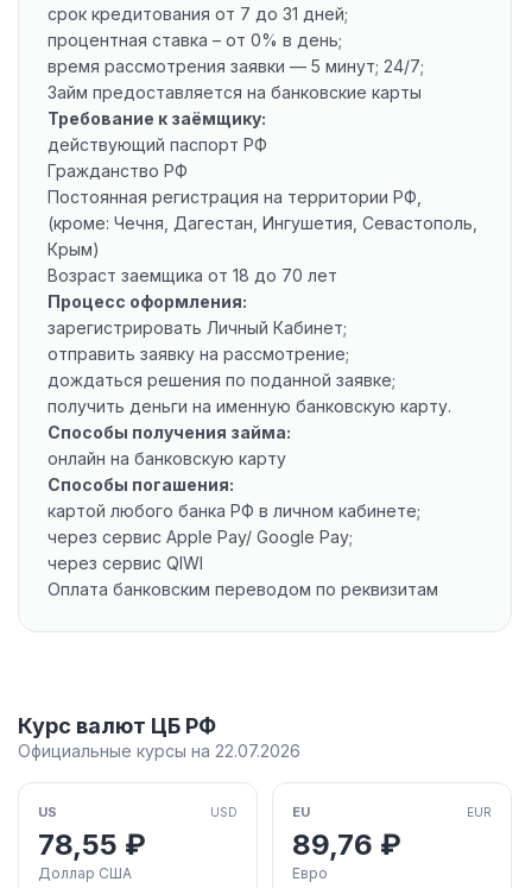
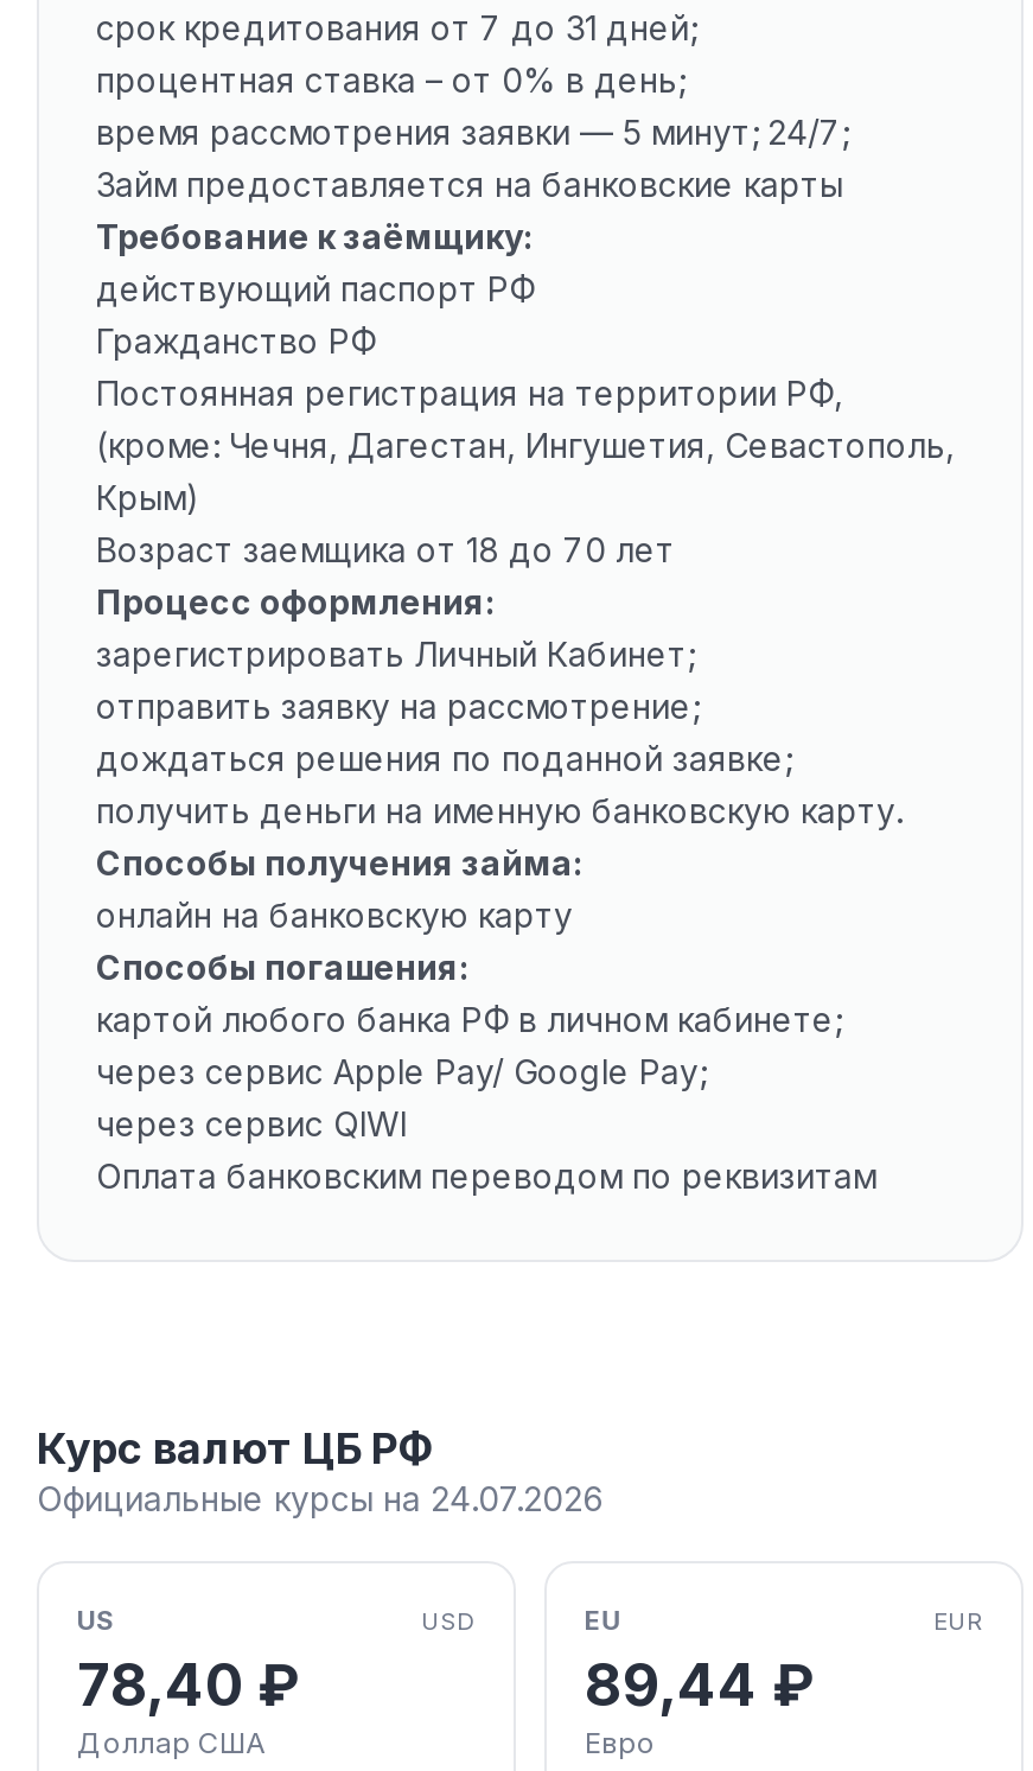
[18,741,300,761] Официальные курсы на 22.07.2026 -> [37,1478,604,1518] Официальные курсы на 24.07.2026
[38,827,146,862] 78,55 ₽ -> [77,1651,300,1720] 78,40 ₽
[292,827,401,862] 89,76 ₽ -> [585,1651,815,1720] 89,44 ₽

